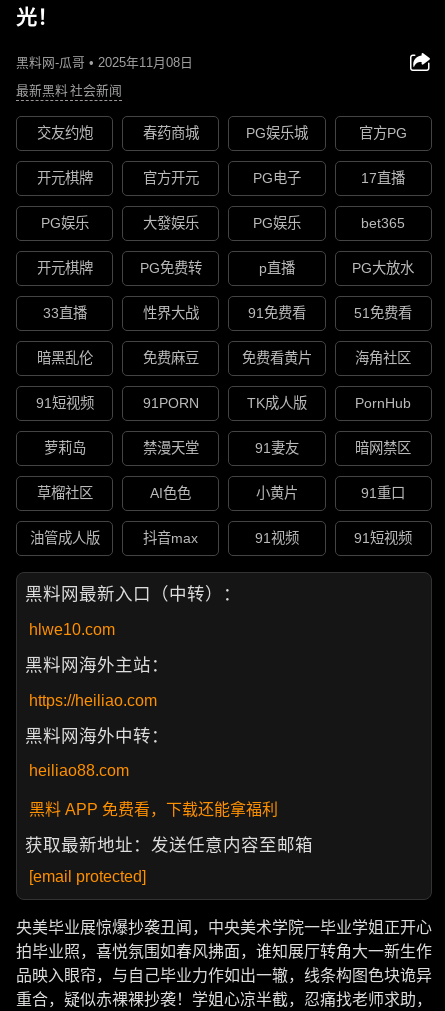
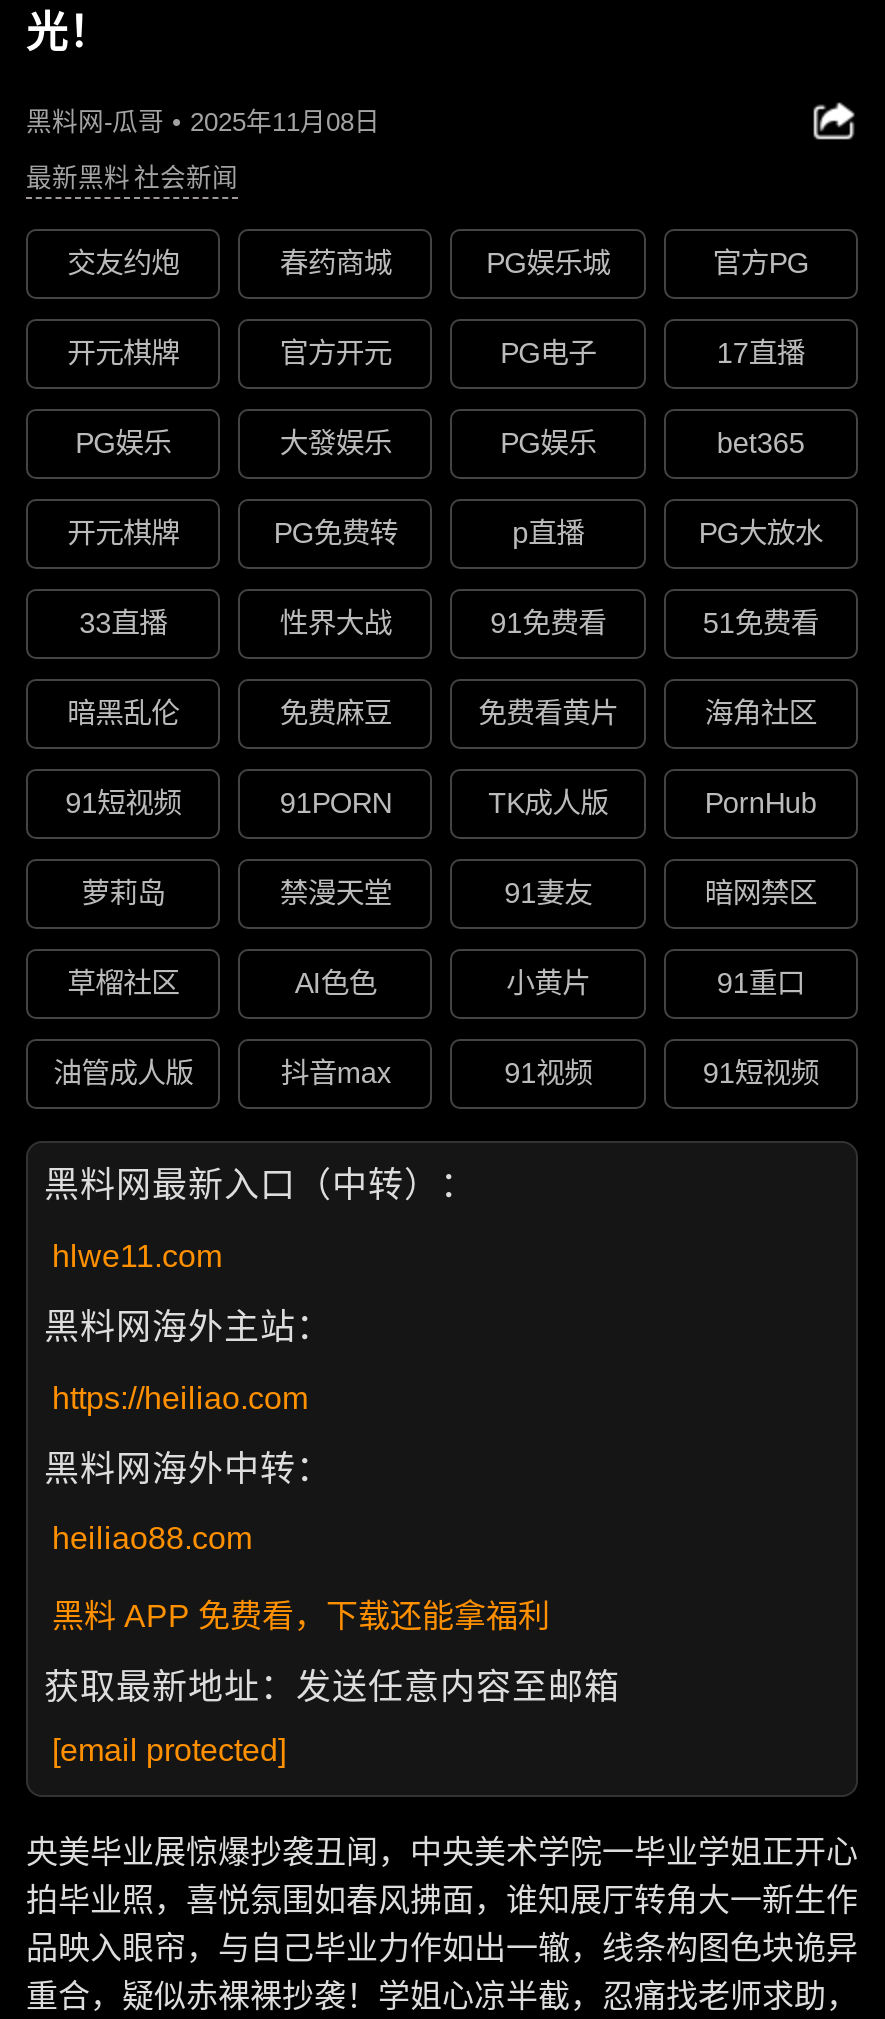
[29,621,115,638] hlwe10.com -> [52,1239,222,1273] hlwe11.com

